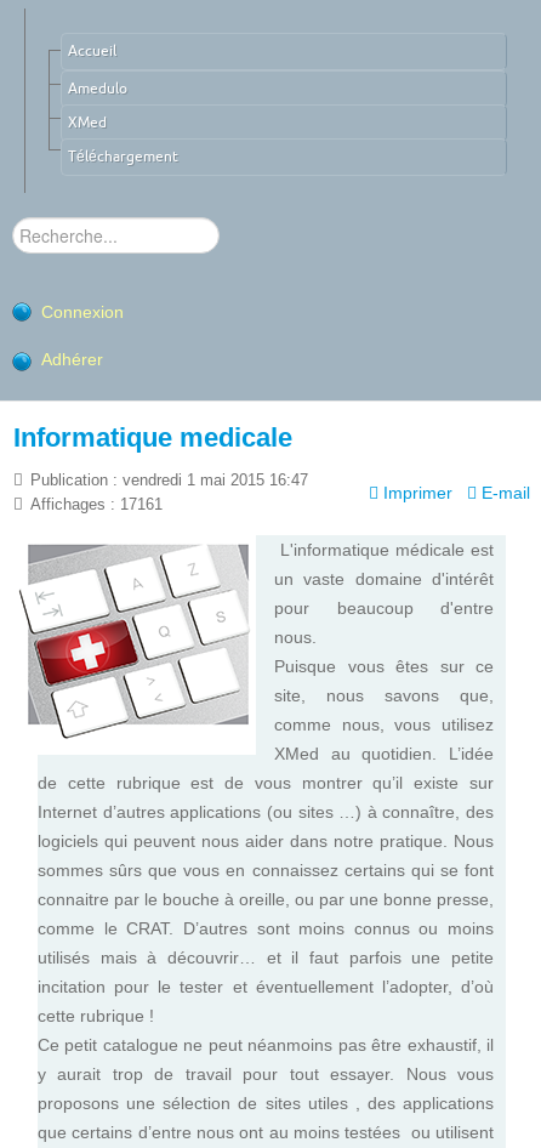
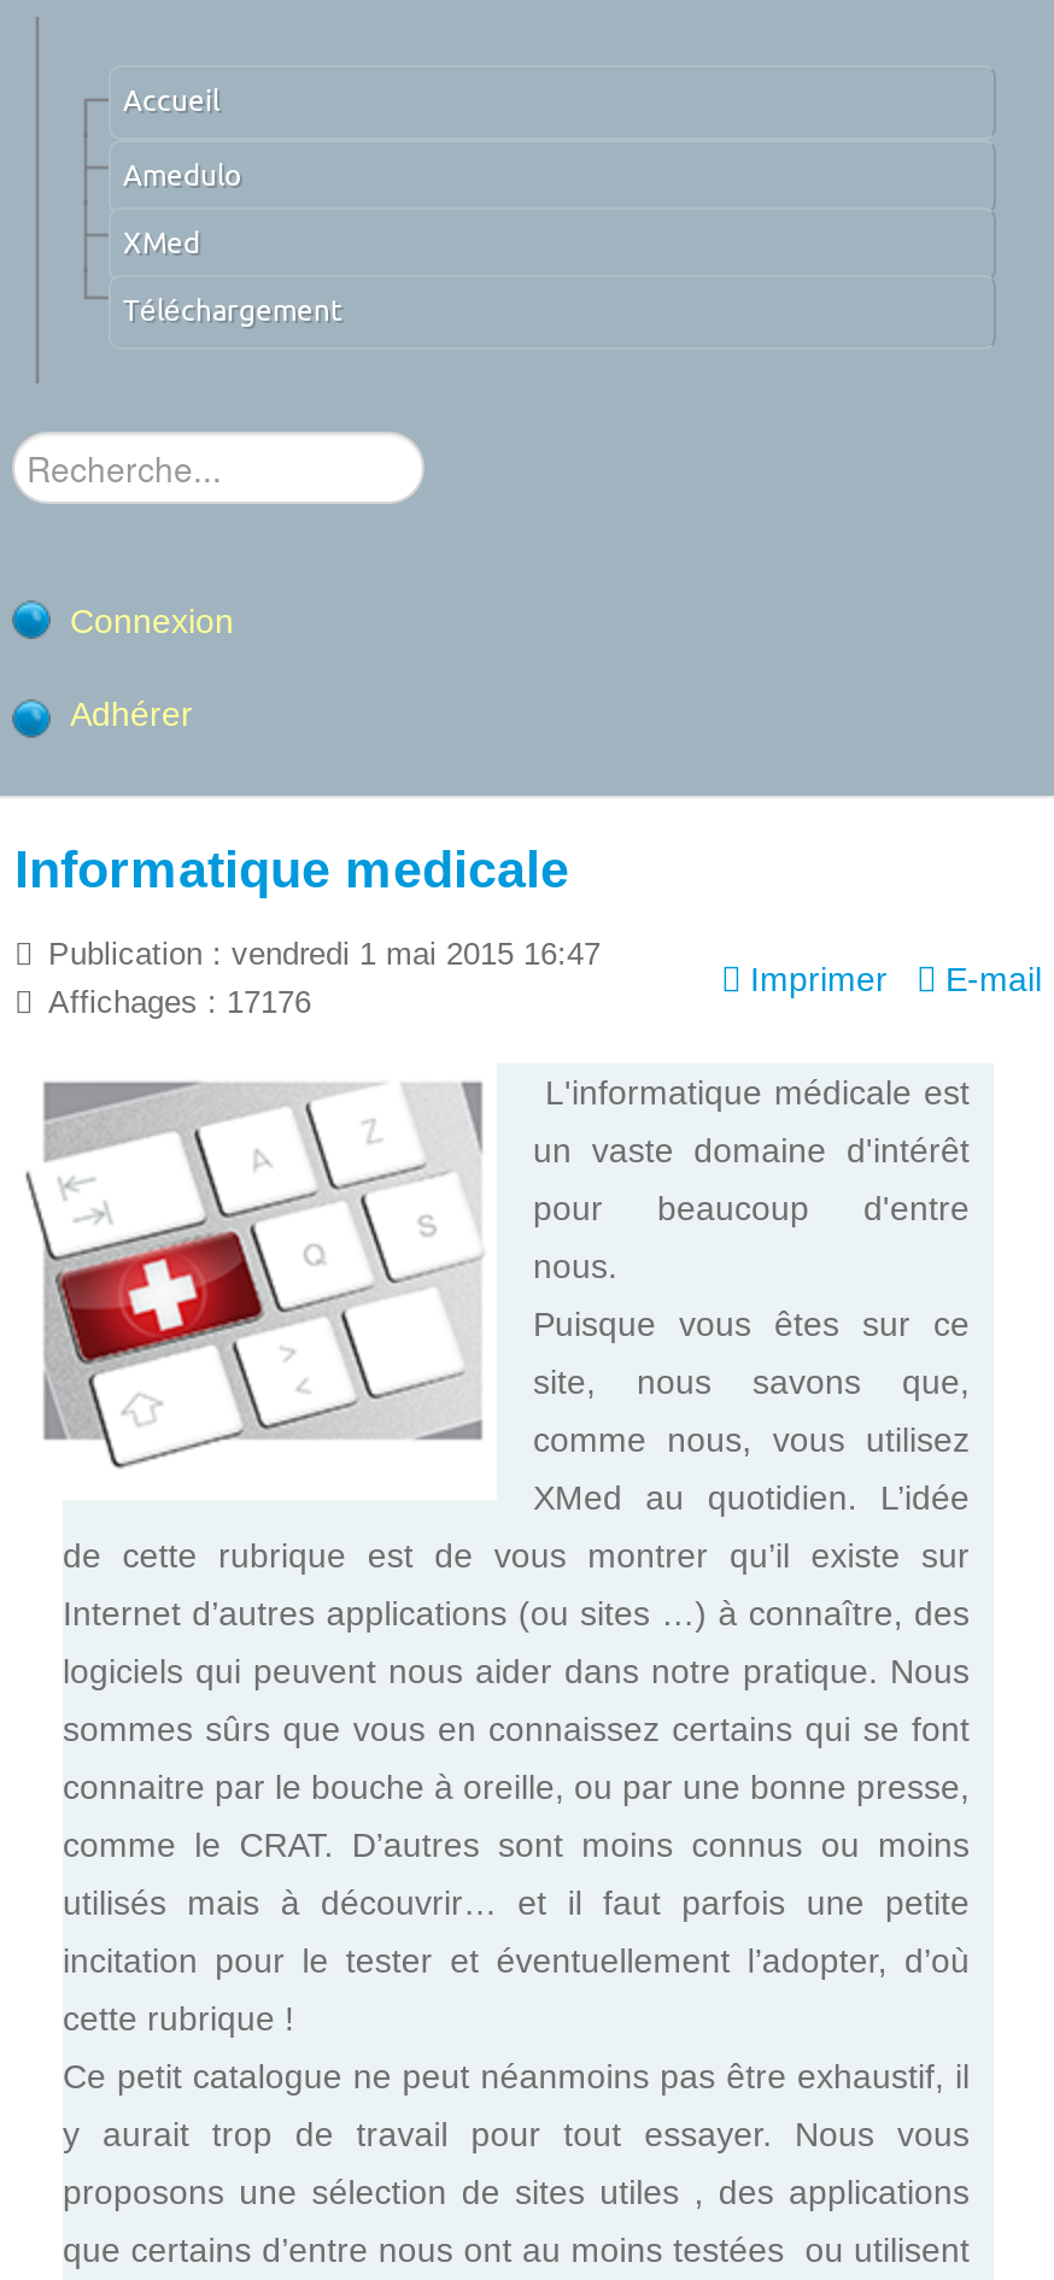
[25,495,163,513] Affichages : 17161 -> [39,983,311,1019] Affichages : 17176

